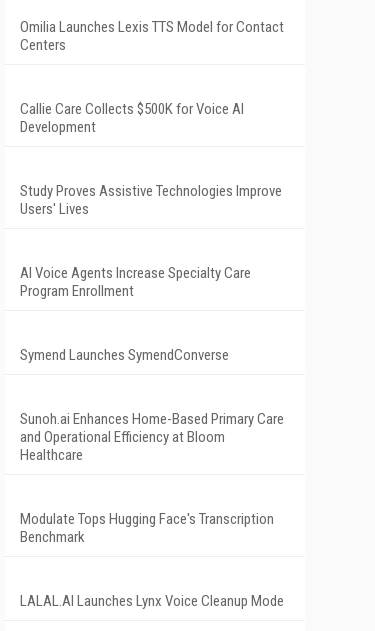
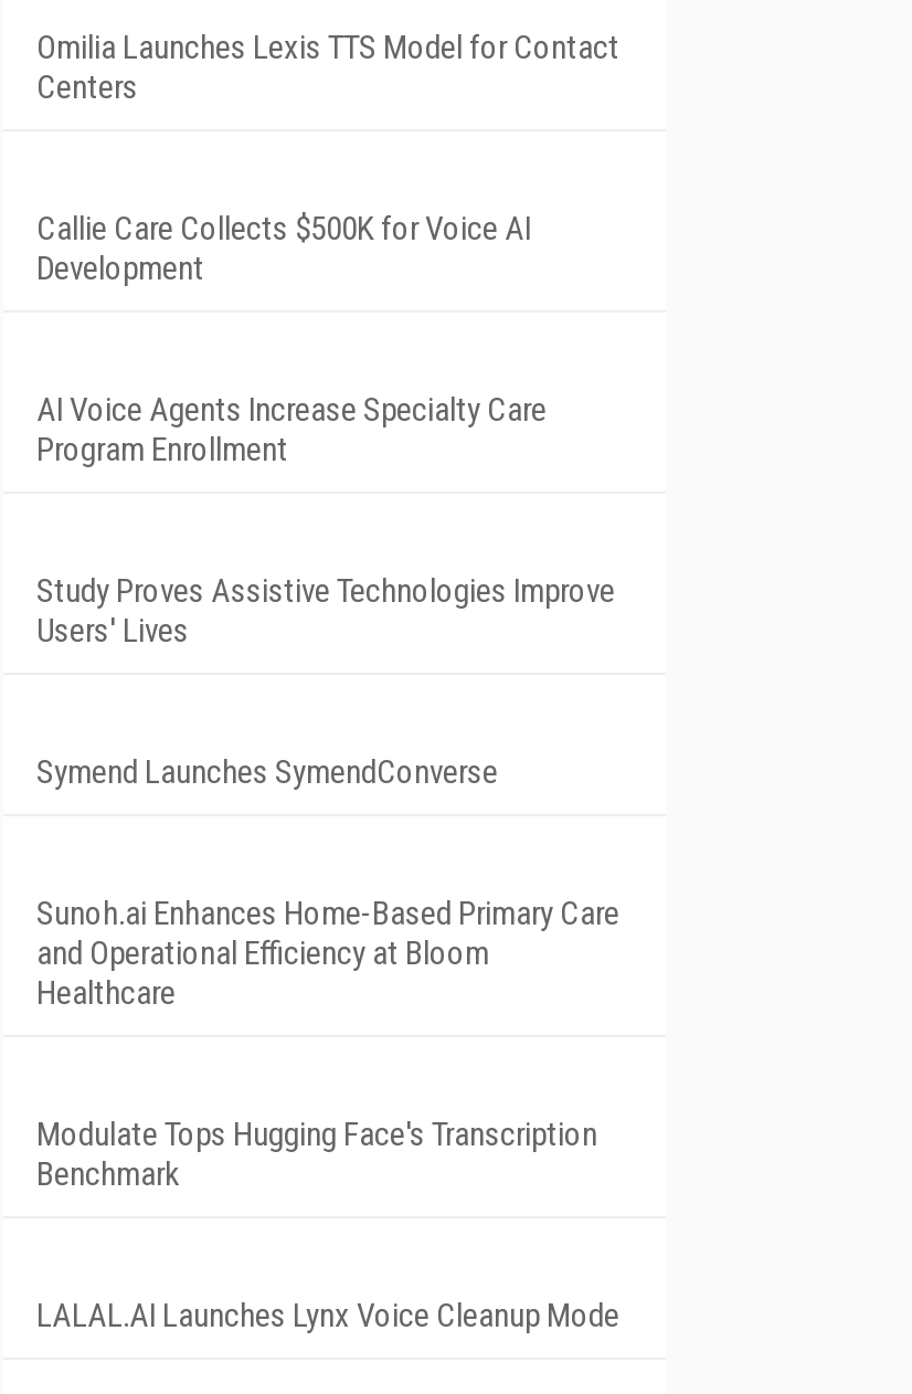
moved [20,182,282,218] -> [36,571,615,651]: Study Proves Assistive Technologies Improve | Users' Lives
moved [20,264,251,300] -> [36,390,547,469]: AI Voice Agents Increase Specialty Care | Program Enrollment

